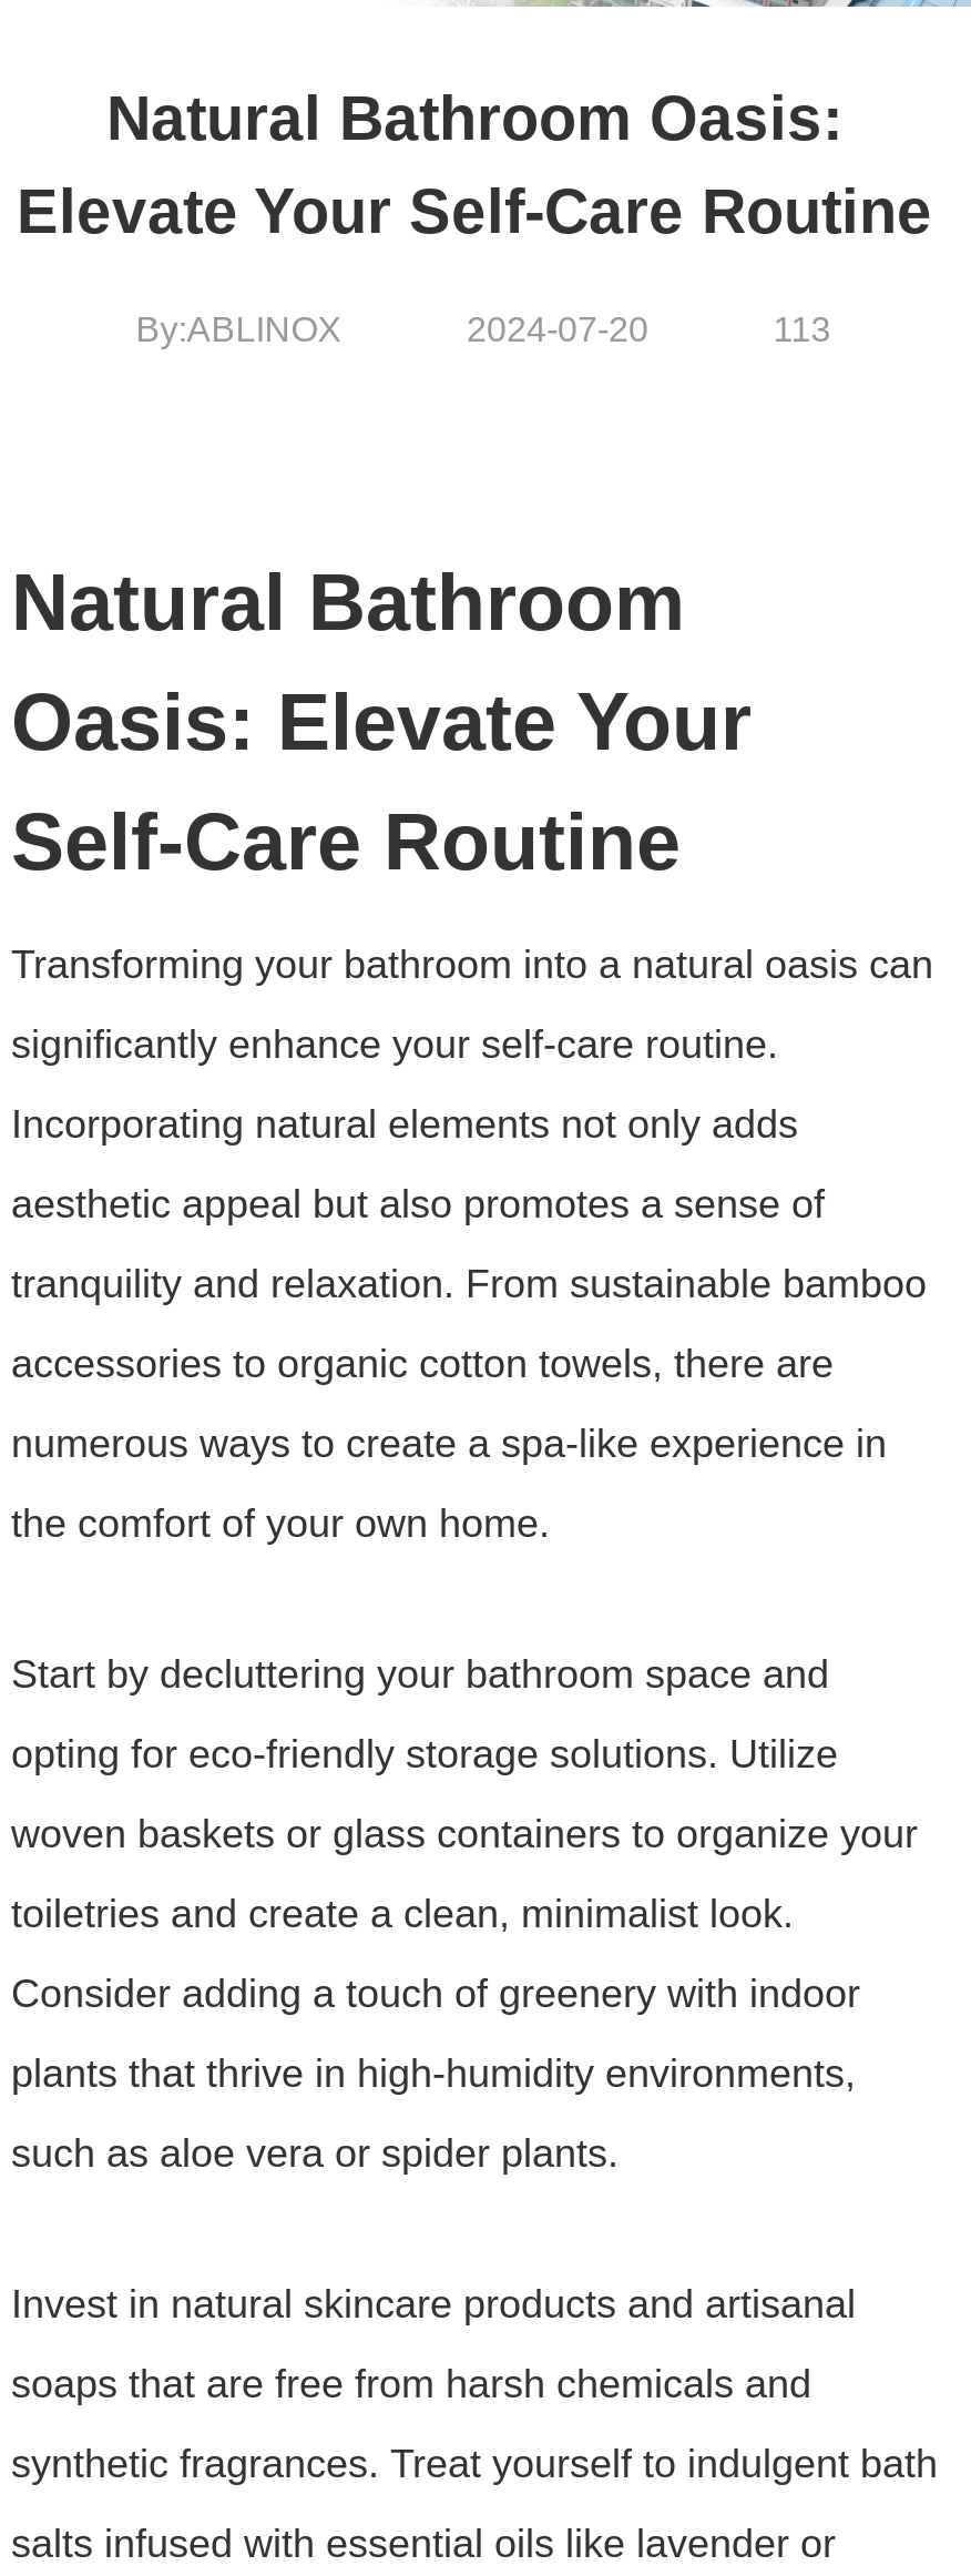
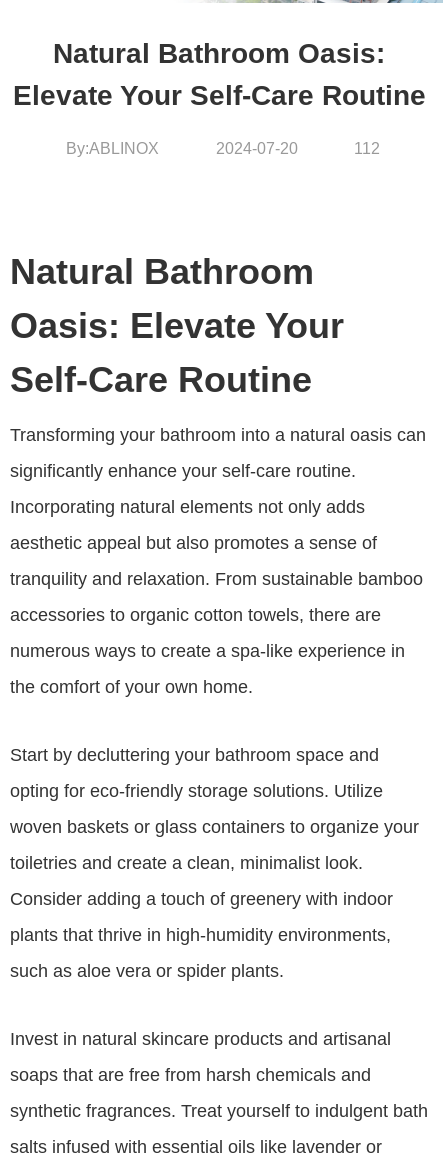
[773,310,831,348] 113 -> [354,140,380,157] 112

